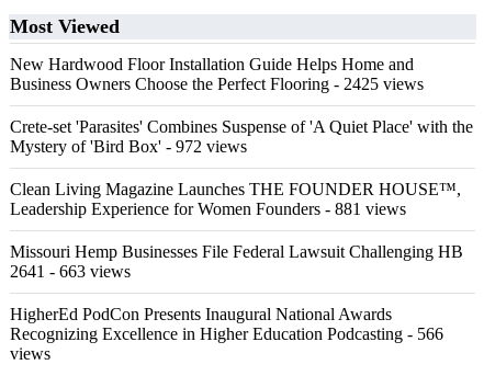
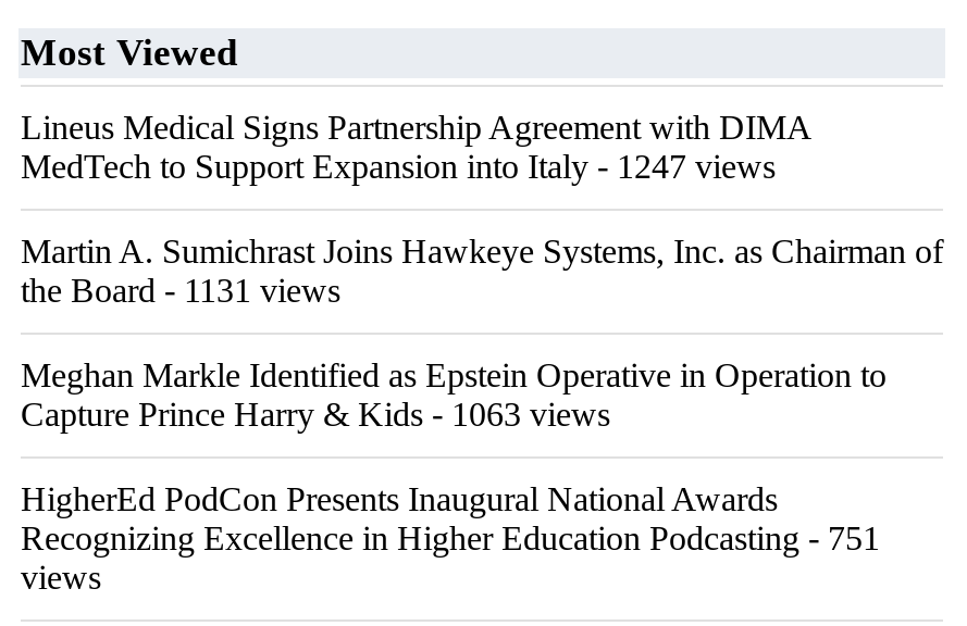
[10,55,473,281] New Hardwood Floor Installation Guide Helps Home and | Business Owners Choose the Perfect Flooring - 2425 views | Crete-set 'Parasites' Combines Suspense of 'A Quiet Place' with the | Mystery of 'Bird Box' - 972 views | Clean Living Magazine Launches THE FOUNDER HOUSE™, | Leadership Experience for Women Founders - 881 views | Missouri Hemp Businesses File Federal Lawsuit Challenging HB | 2641 - 663 views -> [21,109,943,433] Lineus Medical Signs Partnership Agreement with DIMA | MedTech to Support Expansion into Italy - 1247 views | Martin A. Sumichrast Joins Hawkeye Systems, Inc. as Chairman of | the Board - 1131 views | Meghan Markle Identified as Epstein Operative in Operation to | Capture Prince Harry & Kids - 1063 views
[10,324,443,343] Recognizing Excellence in Higher Education Podcasting - 566 -> [21,519,880,556] Recognizing Excellence in Higher Education Podcasting - 751

